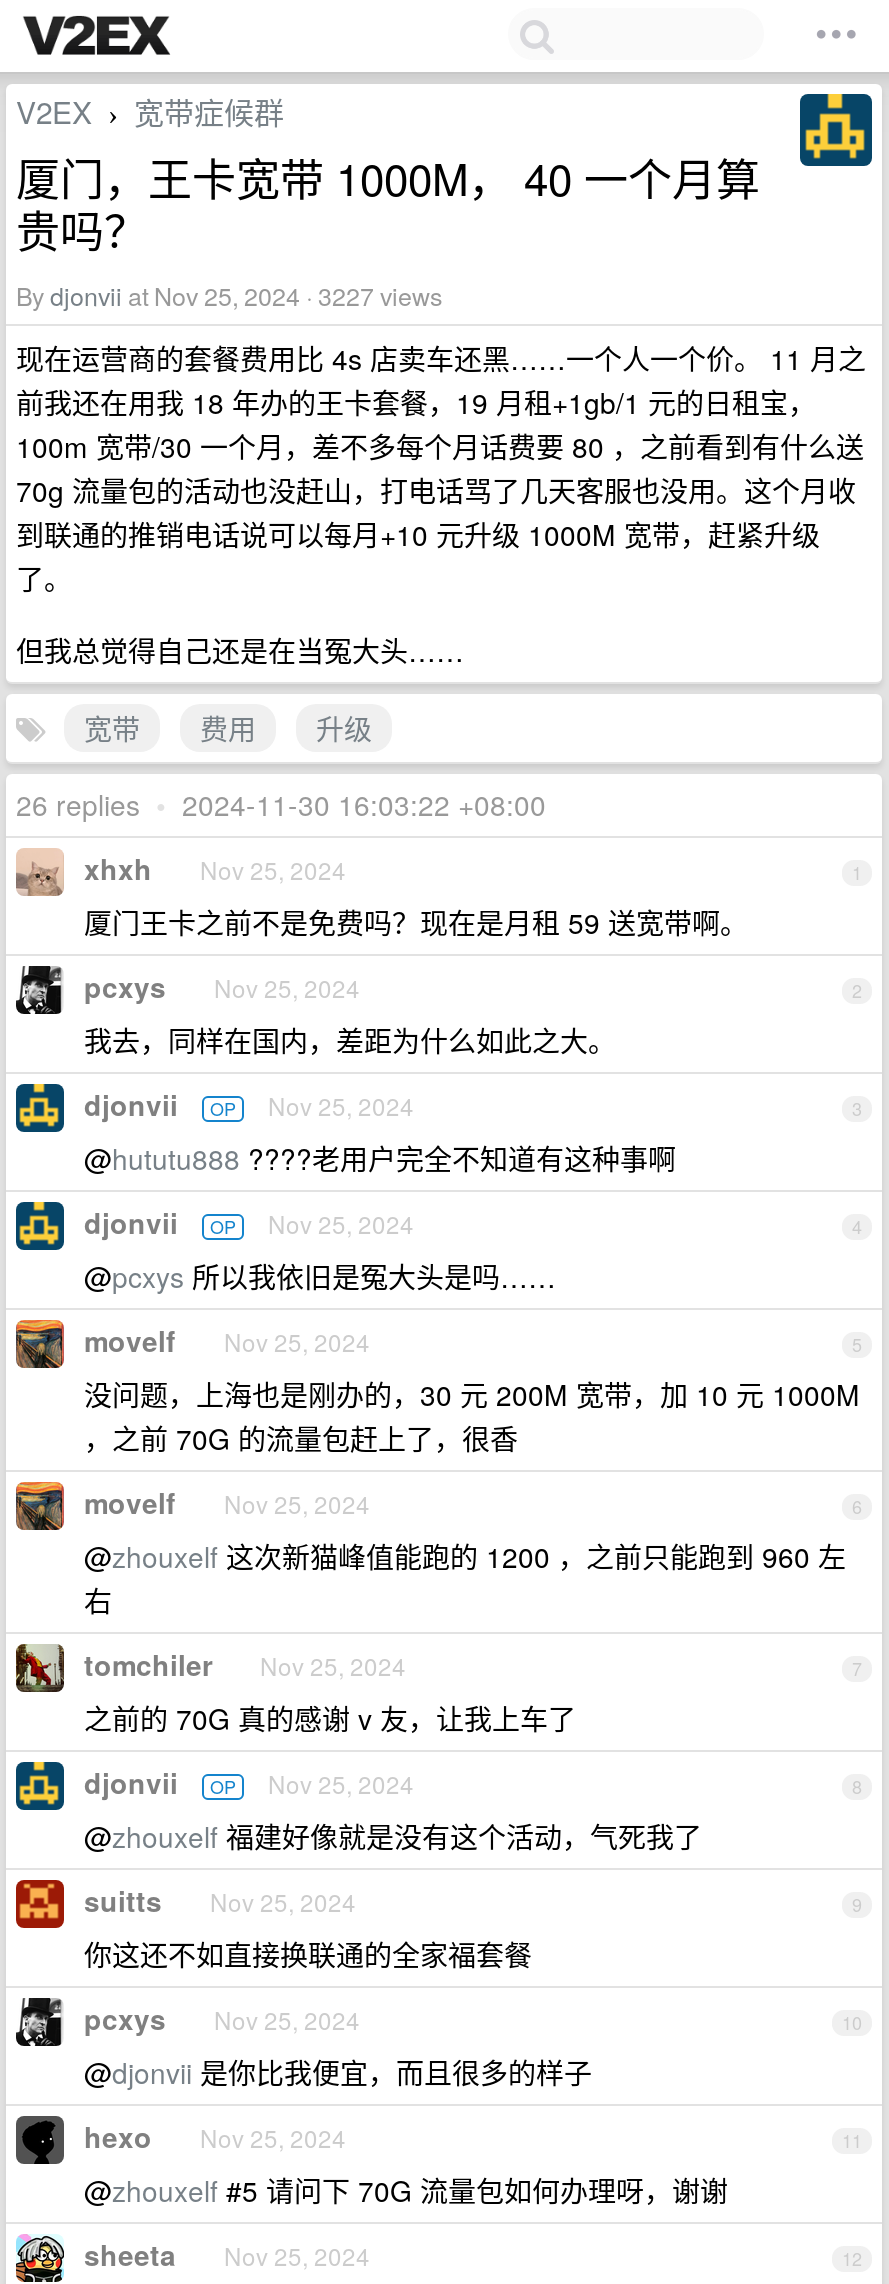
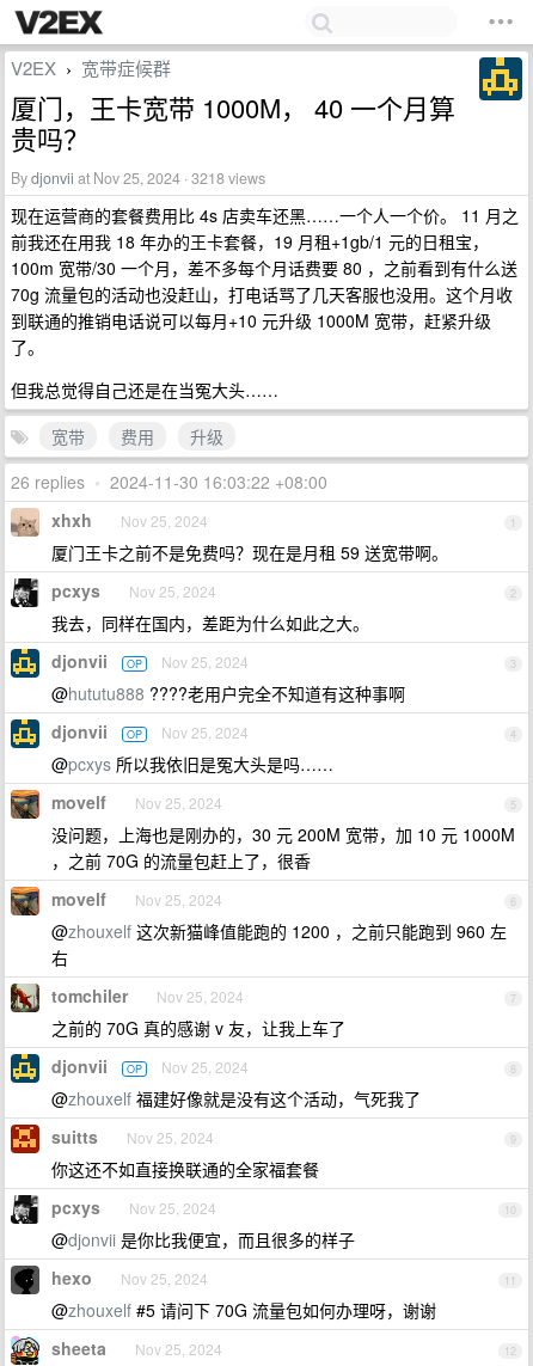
[16,278,442,314] By djonvii at Nov 25, 2024 · 3227 views -> [11,167,265,189] By djonvii at Nov 25, 2024 · 3218 views

